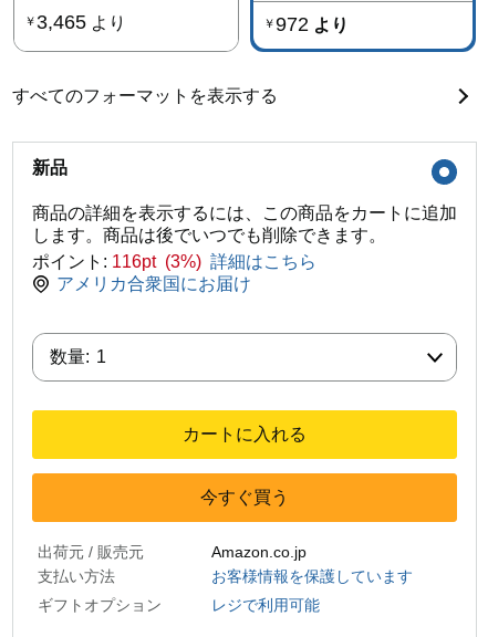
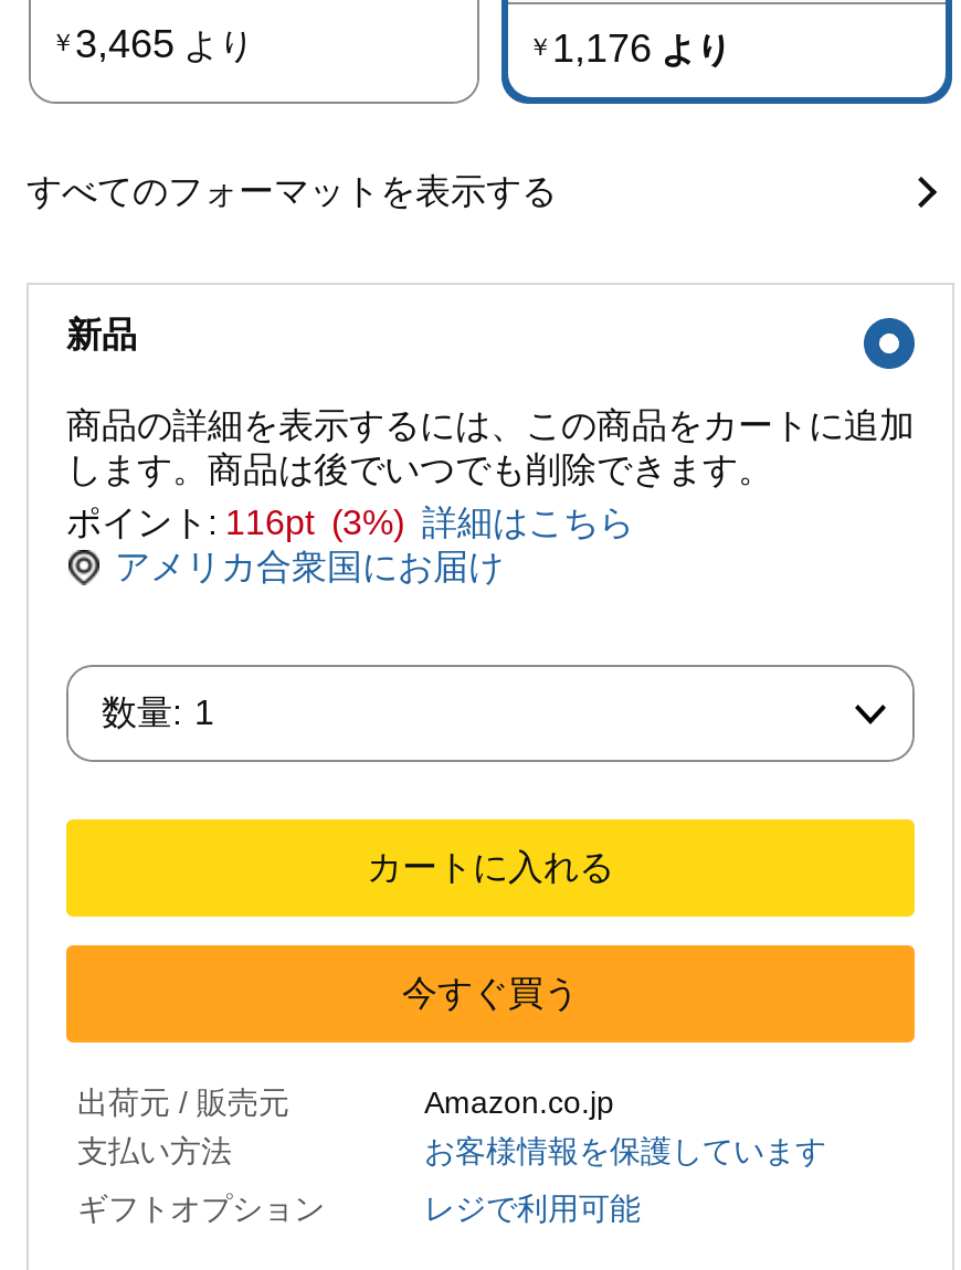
[263,13,349,35] ￥972より -> [528,27,731,71] ￥1,176より

